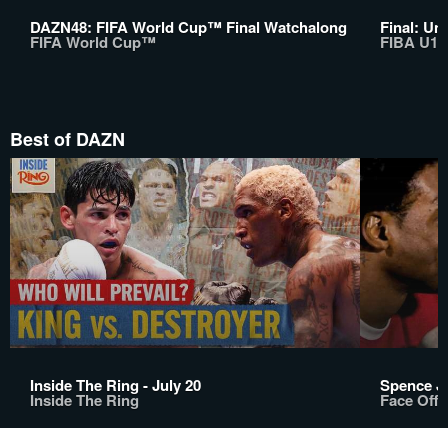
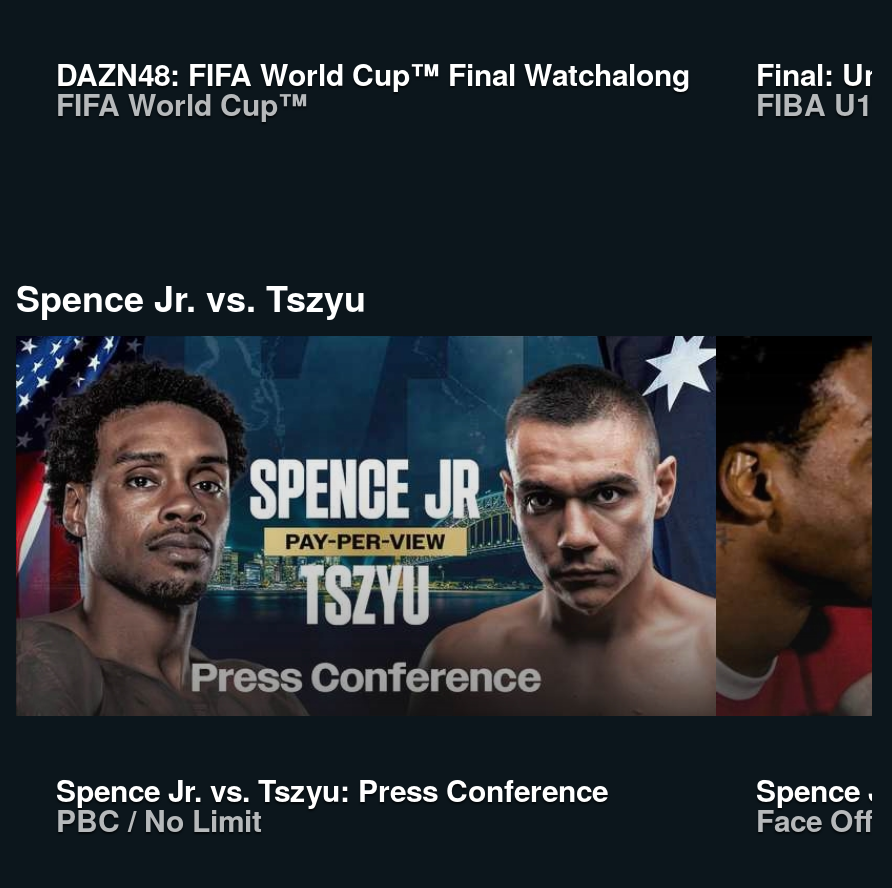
[10,126,125,152] Best of DAZN -> [16,272,366,324] Spence Jr. vs. Tszyu
[9,157,361,411] [image] | Inside The Ring - July 20 | Inside The Ring -> [14,336,718,842] [image] | Spence Jr. vs. Tszyu: Press Conference | PBC / No Limit

